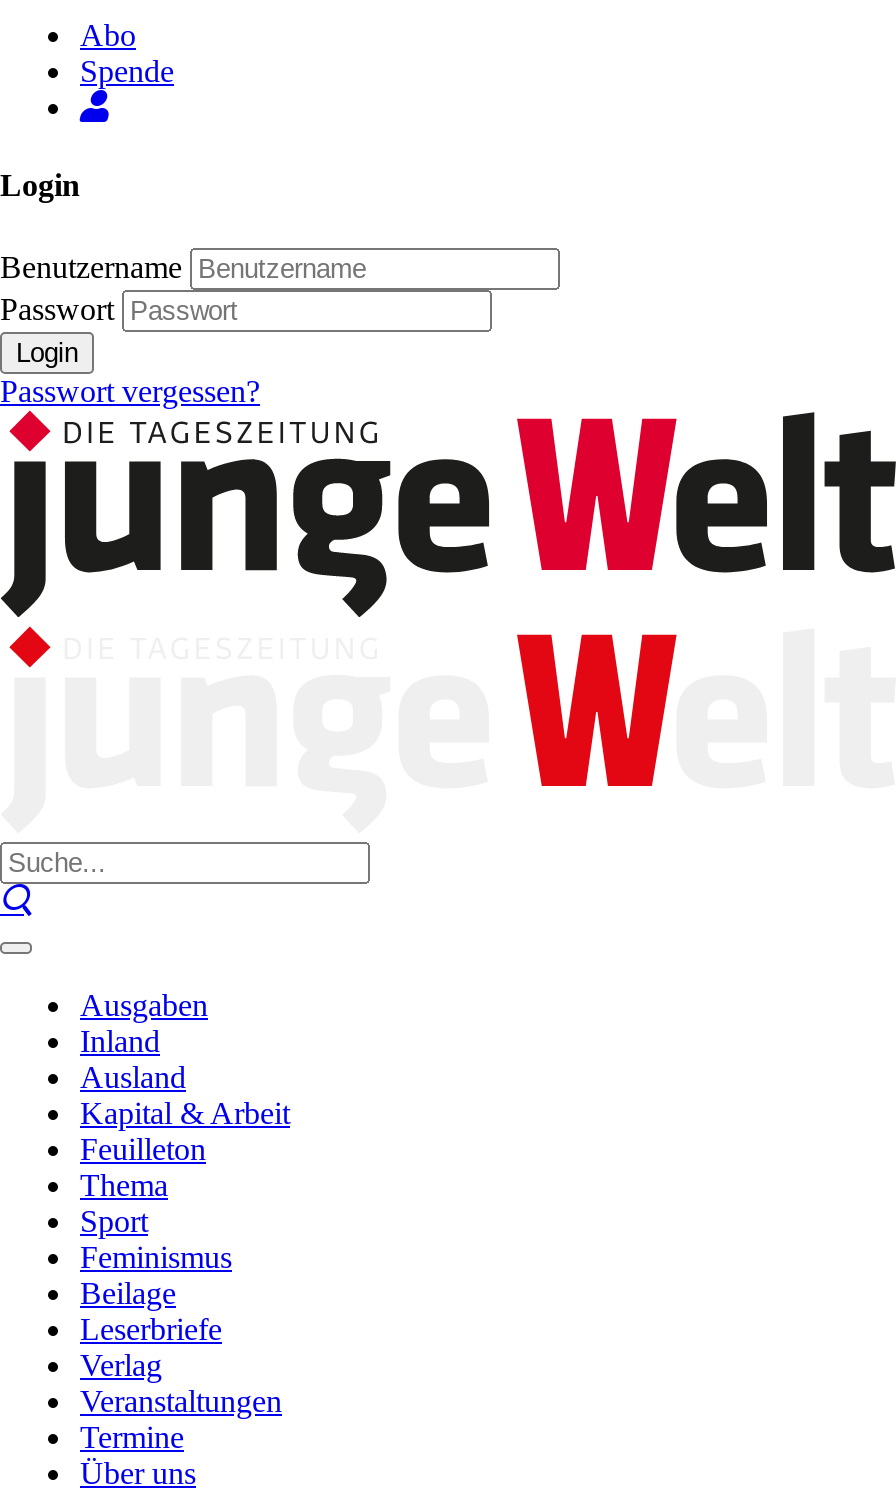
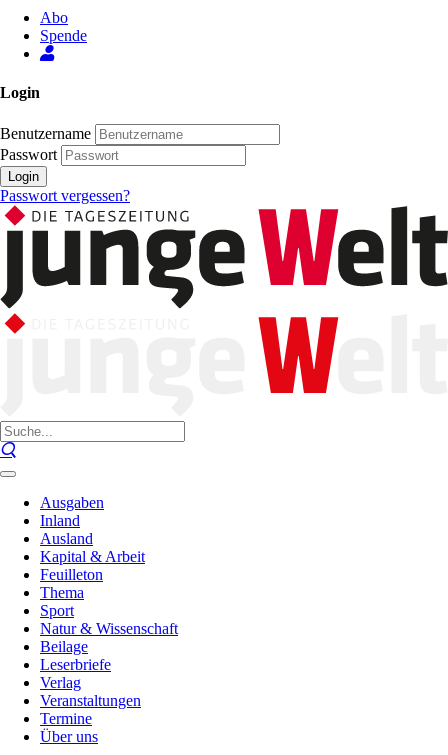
[80,1240,232,1274] Feminismus -> [40,620,178,637] Natur & Wissenschaft

